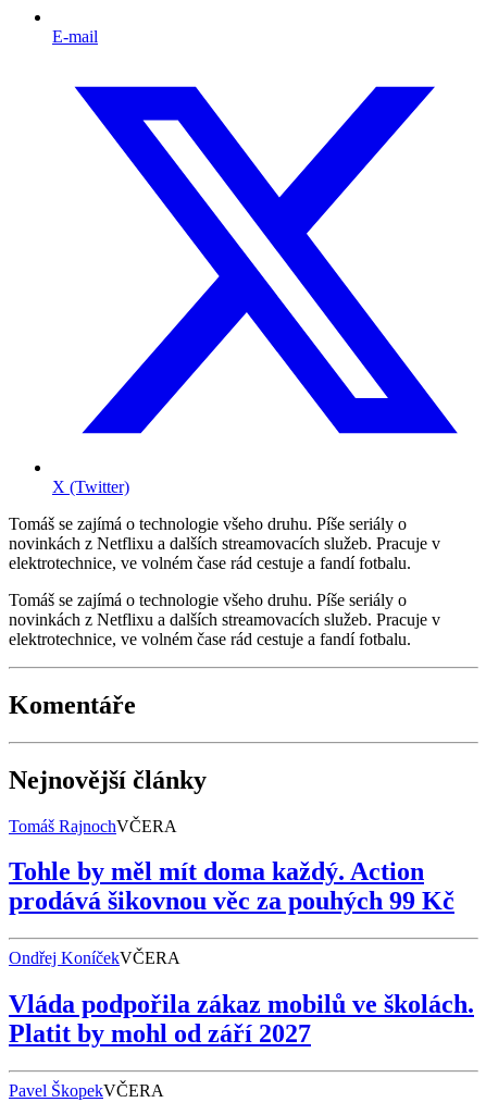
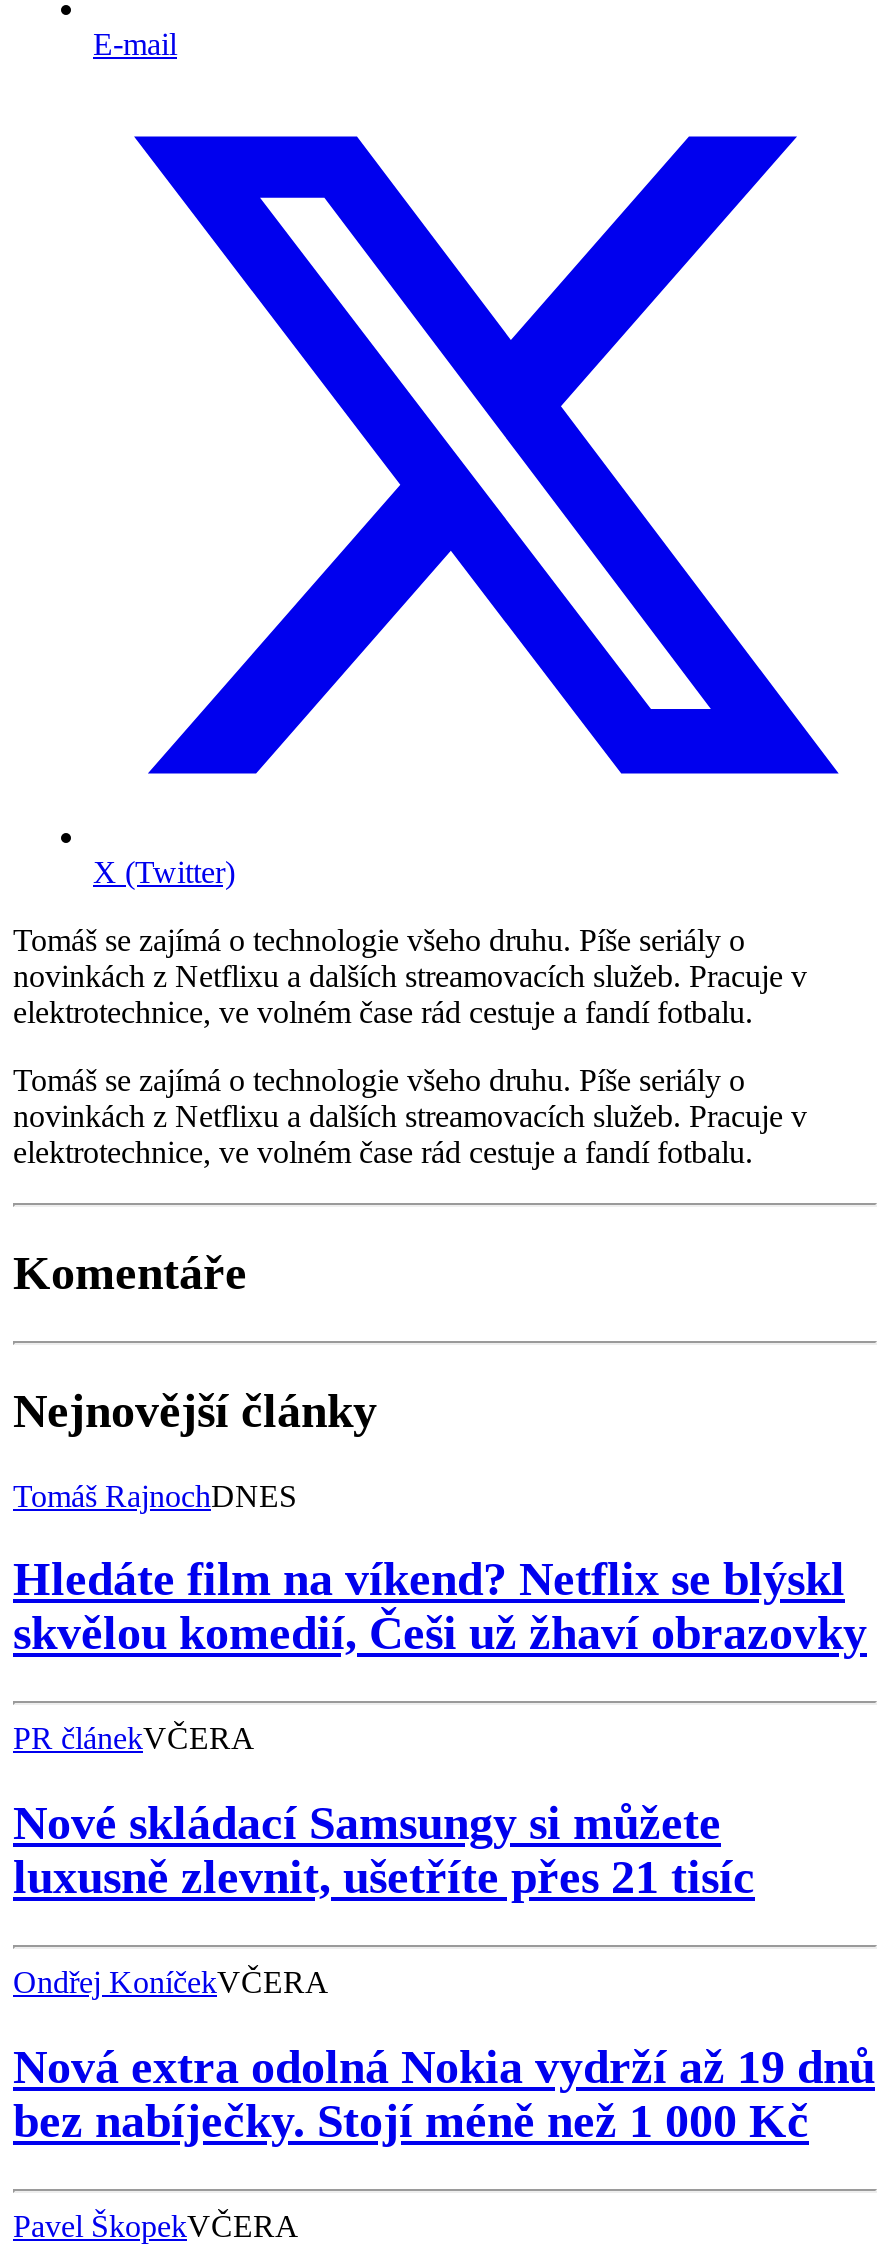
[9,816,454,915] Tomáš RajnochVČERA | Tohle by měl mít doma každý. Action | prodává šikovnou věc za pouhých 99 Kč -> [13,1478,867,1903] Tomáš RajnochDNES | Hledáte film na víkend? Netflix se blýskl | skvělou komedií, Češi už žhaví obrazovky | PR článekVČERA | Nové skládací Samsungy si můžete | luxusně zlevnit, ušetříte přes 21 tisíc
[9,990,474,1048] Vláda podpořila zákaz mobilů ve školách. | Platit by mohl od září 2027 -> [13,2041,875,2147] Nová extra odolná Nokia vydrží až 19 dnů | bez nabíječky. Stojí méně než 1 000 Kč

